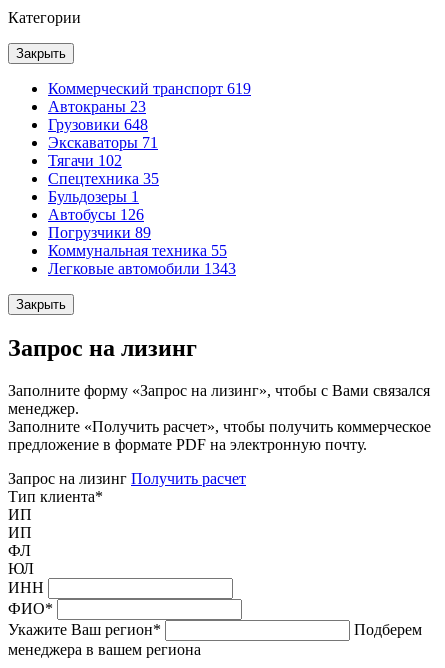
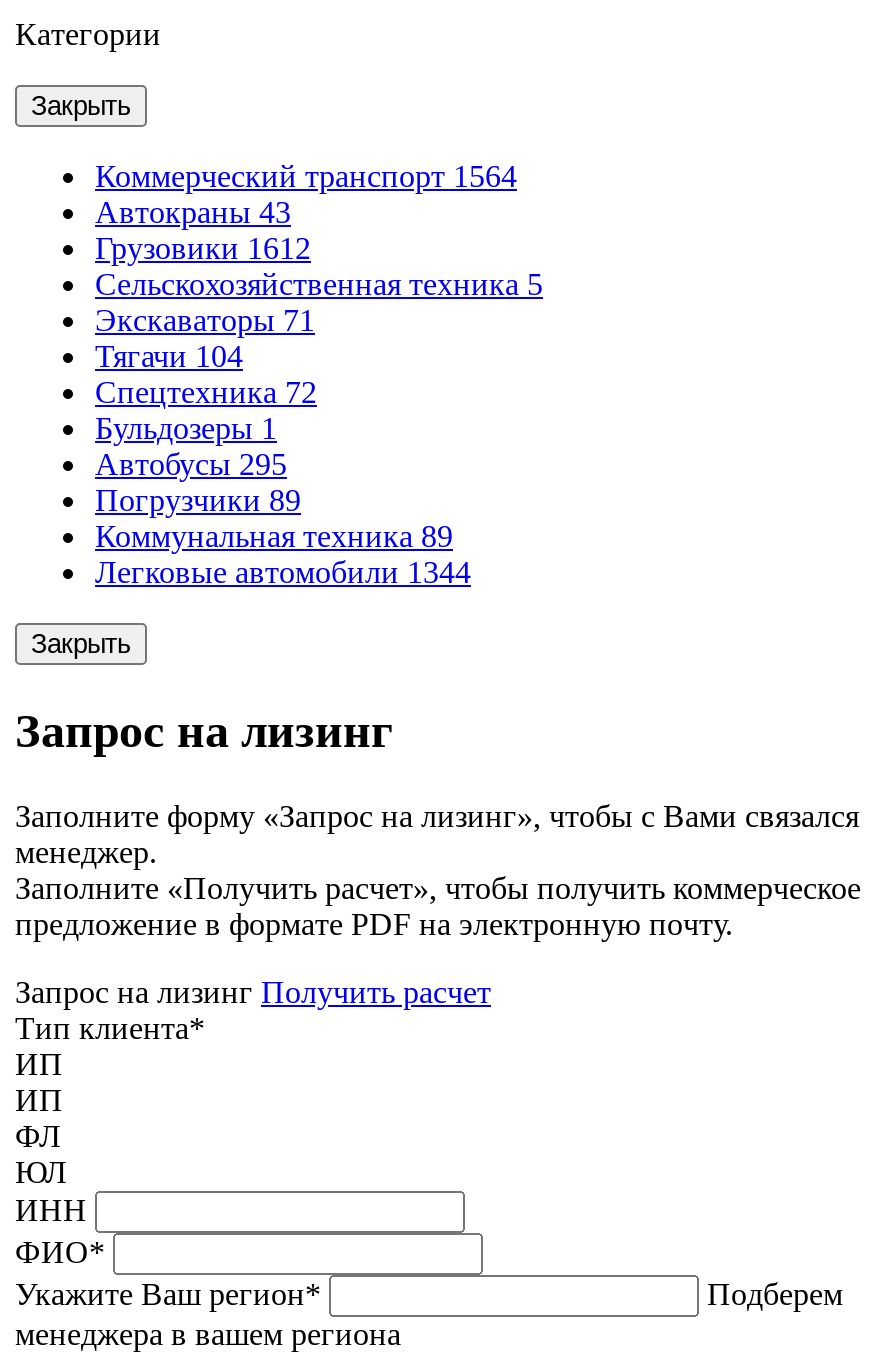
[48,80,251,133] Коммерческий транспорт 619 | Автокраны 23 | Грузовики 648 -> [95,159,543,301] Коммерческий транспорт 1564 | Автокраны 43 | Грузовики 1612 | Сельскохозяйственная техника 5
[48,152,122,169] Тягачи 102 -> [95,339,243,373] Тягачи 104
[48,170,159,187] Спецтехника 35 -> [95,375,317,409] Спецтехника 72
[48,206,144,223] Автобусы 126 -> [95,447,287,481] Автобусы 295
[48,242,227,259] Коммунальная техника 55 -> [95,519,453,553] Коммунальная техника 89
[48,260,236,277] Легковые автомобили 1343 -> [95,555,471,589] Легковые автомобили 1344

